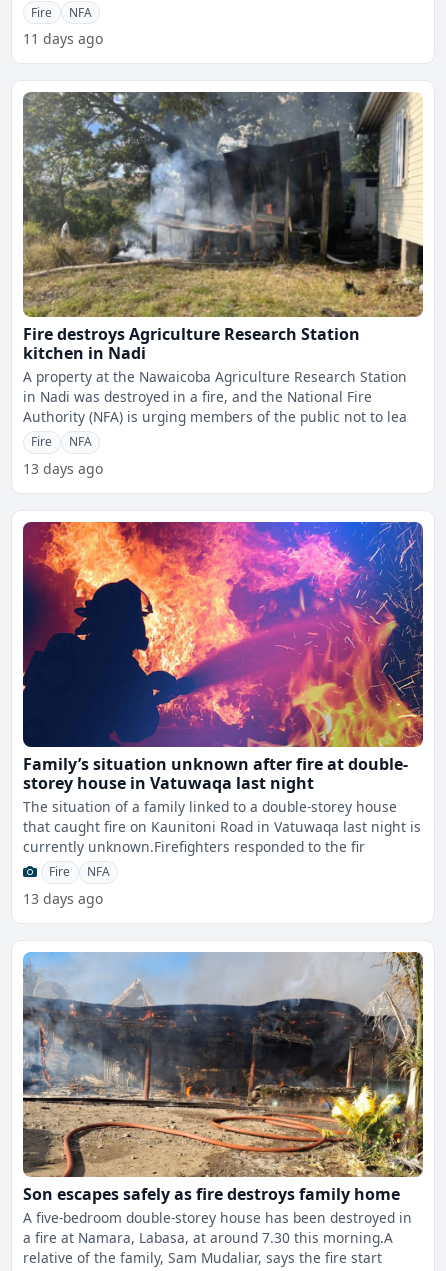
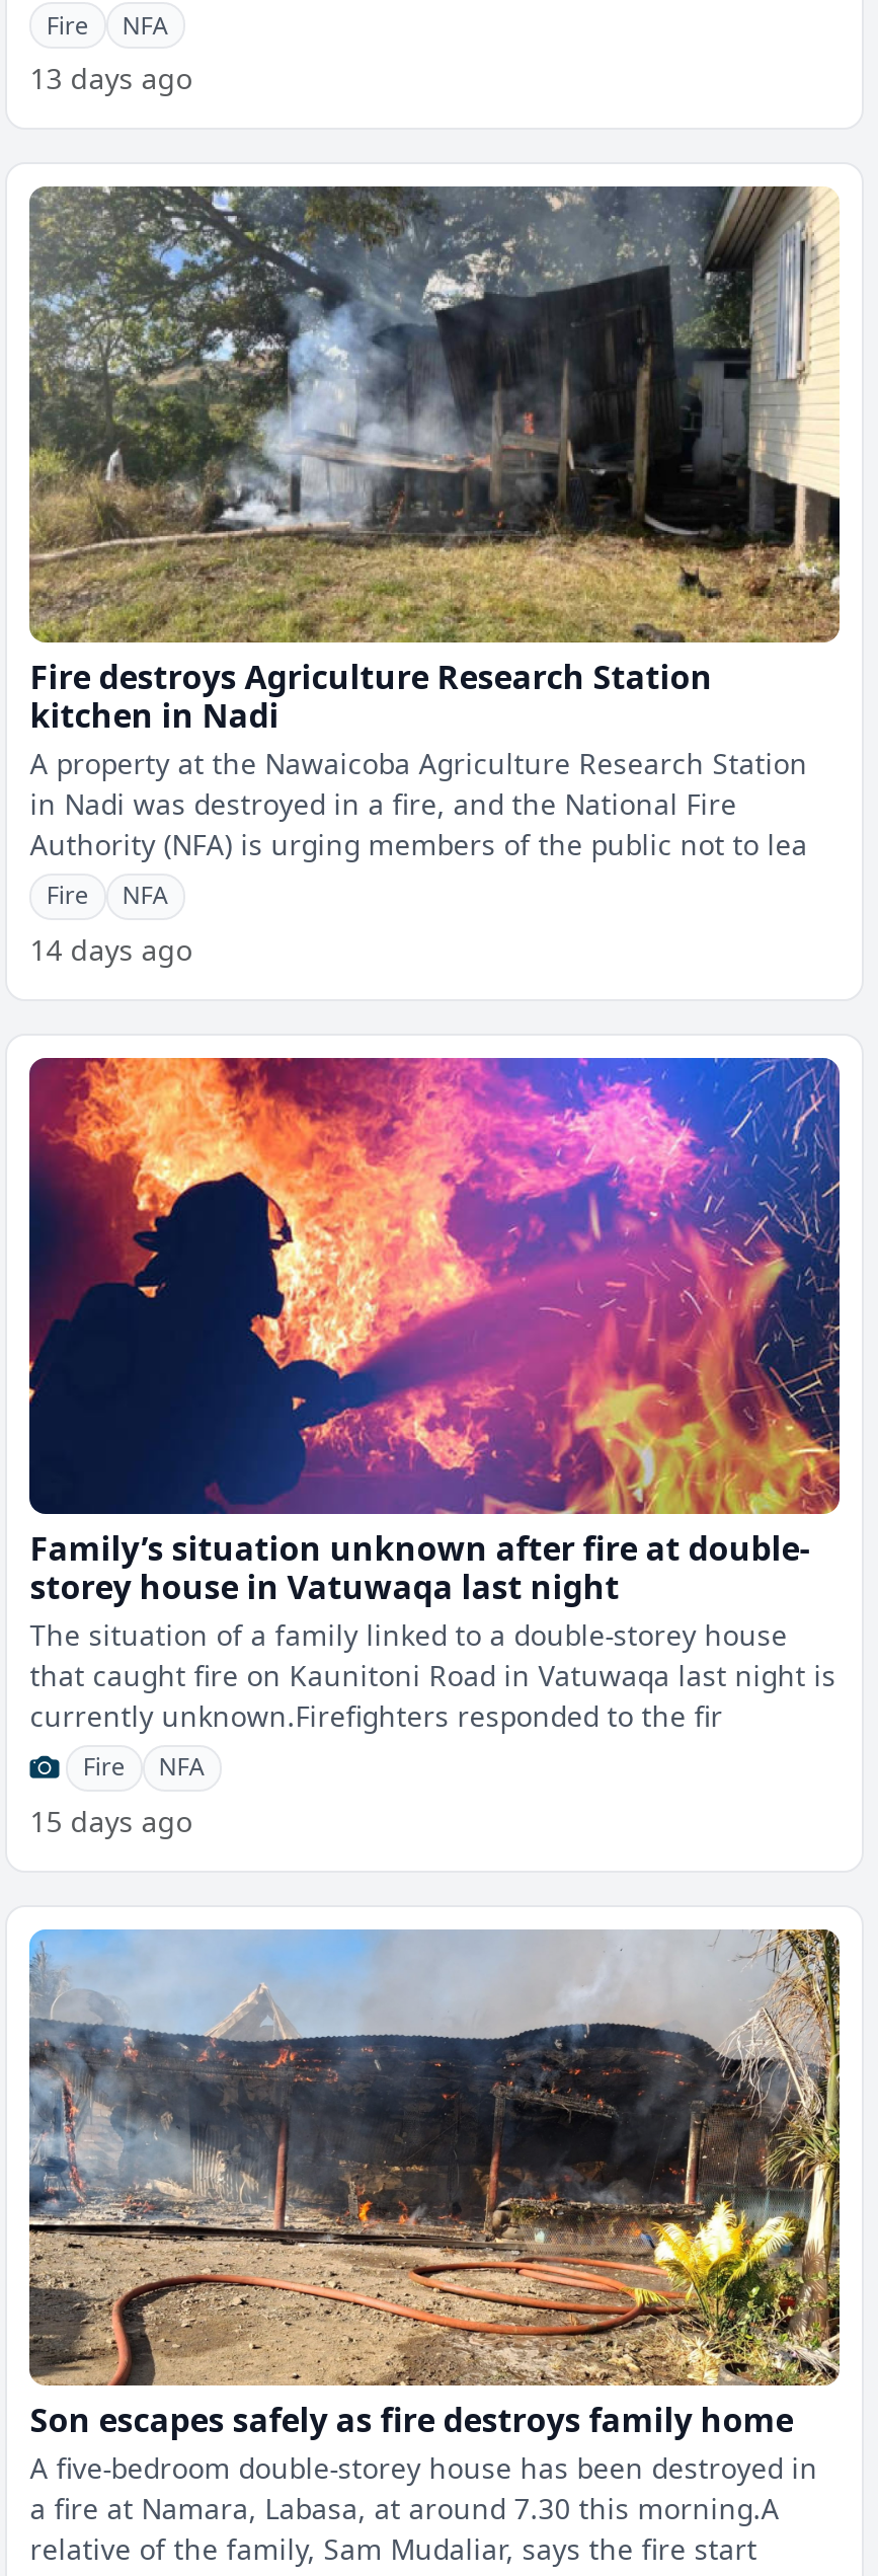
[23,29,103,48] 11 days ago -> [30,58,192,97] 13 days ago
[23,459,103,478] 13 days ago -> [30,930,192,968] 14 days ago
[23,888,103,907] 13 days ago -> [30,1801,192,1839] 15 days ago

